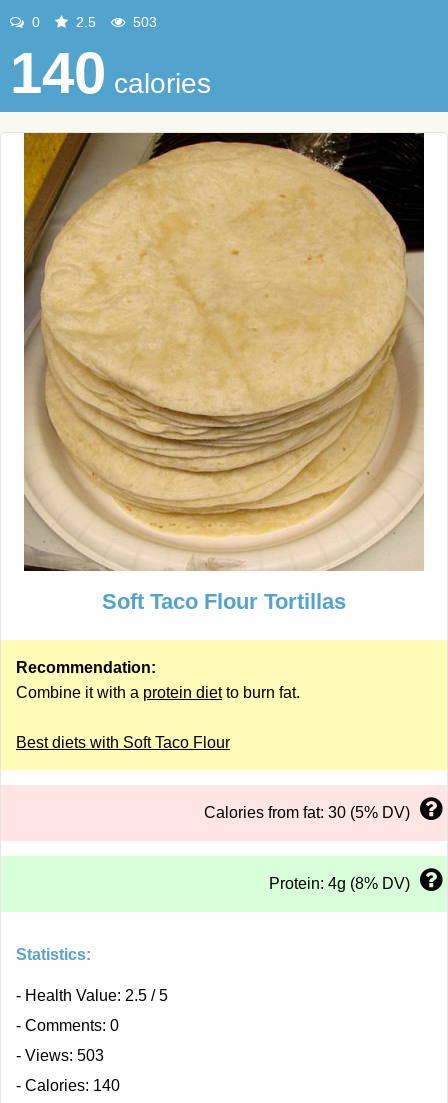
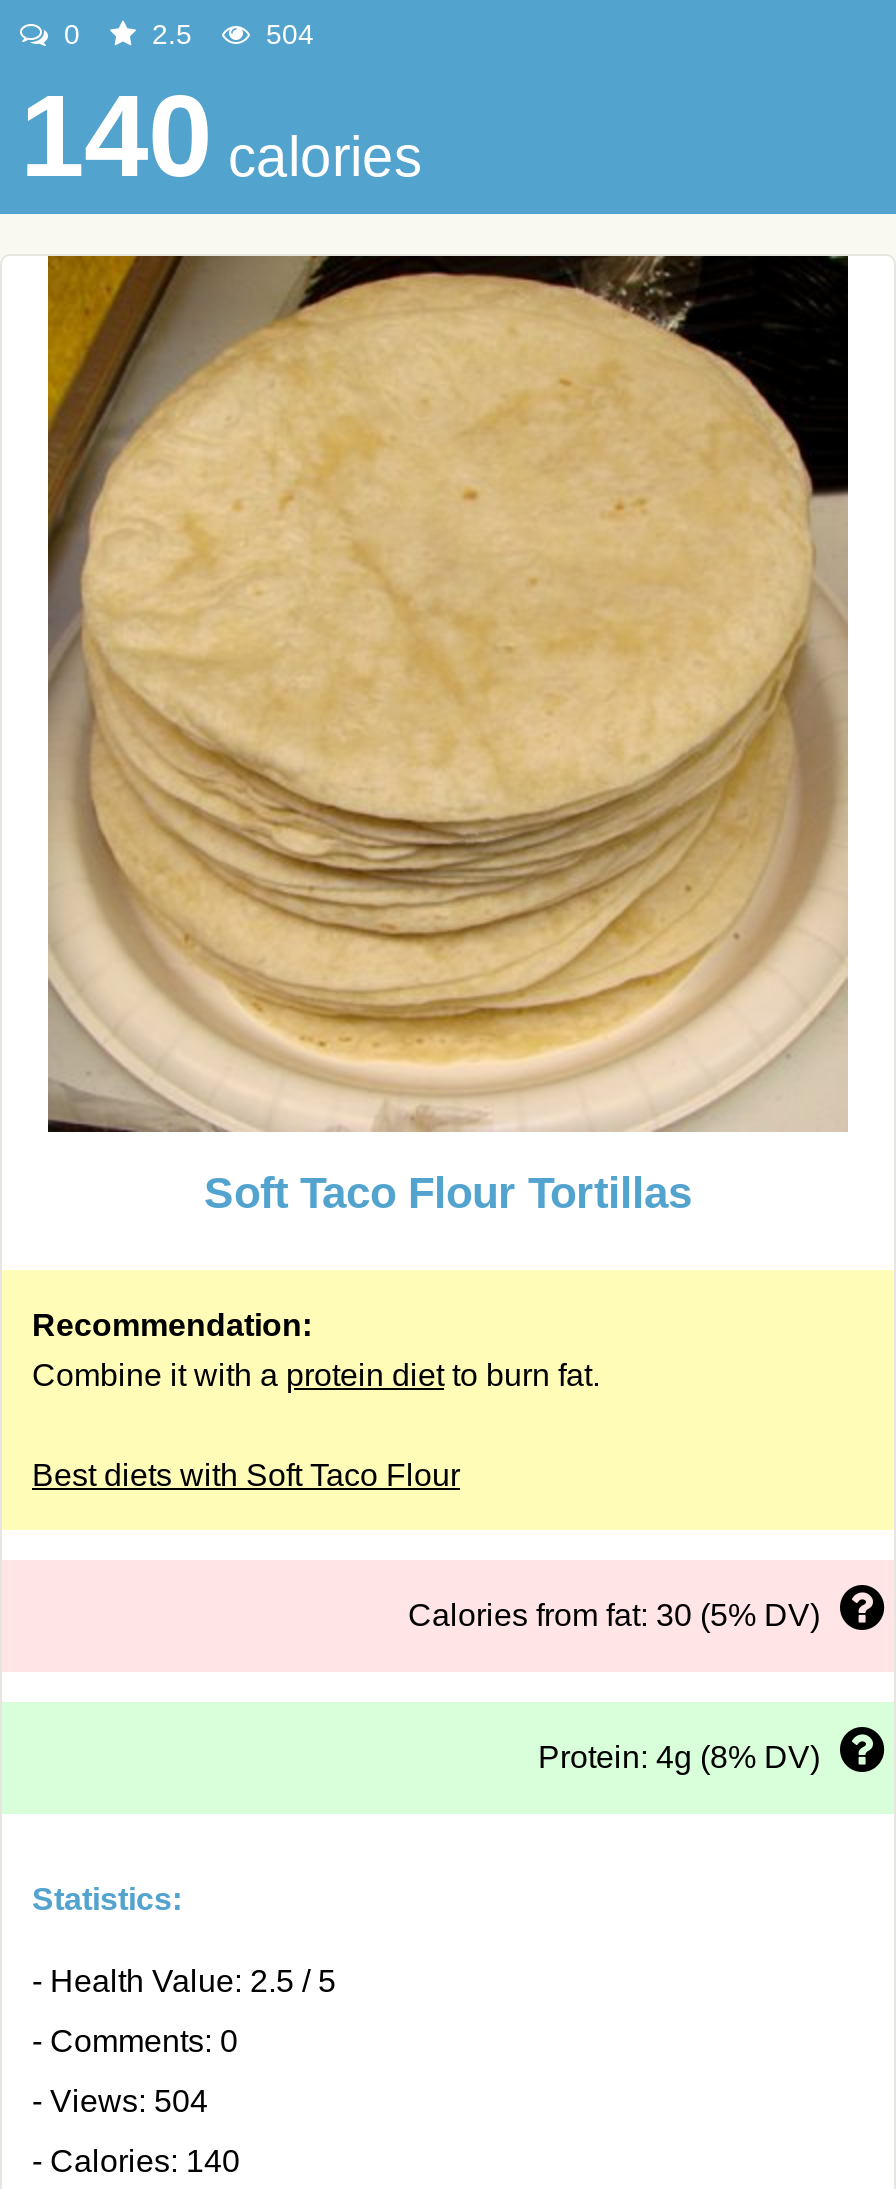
[129,14,157,30] 503 -> [258,18,314,50] 504
[16,1047,104,1064] - Views: 503 -> [32,2084,208,2118] - Views: 504

